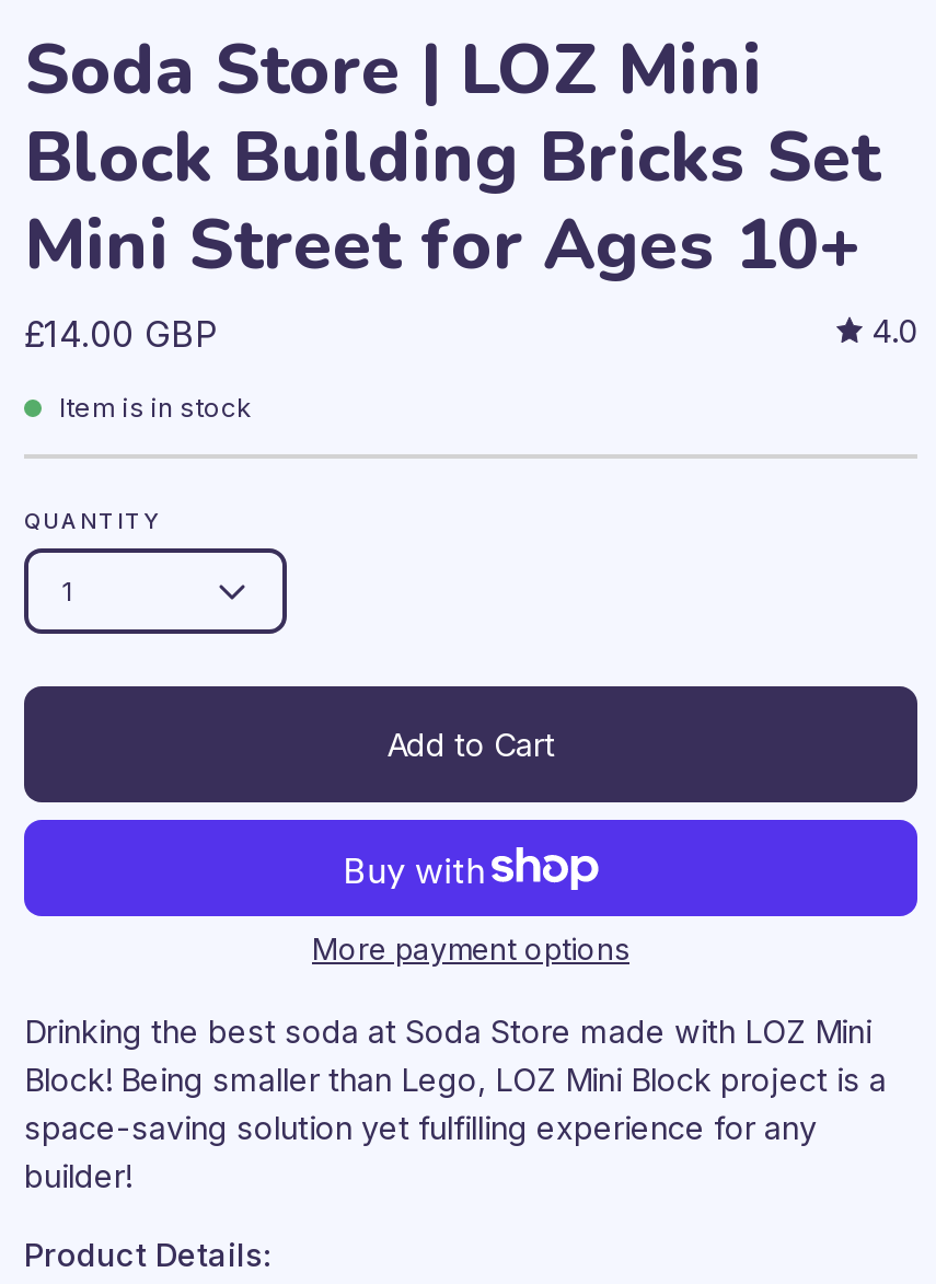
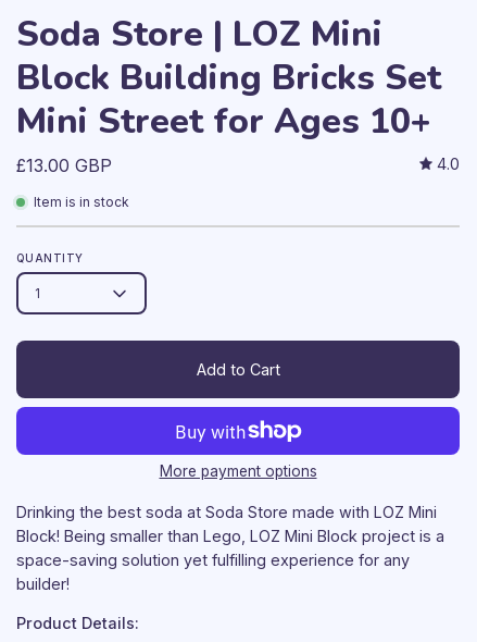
[24,312,219,356] £14.00 GBP -> [16,155,112,176] £13.00 GBP

